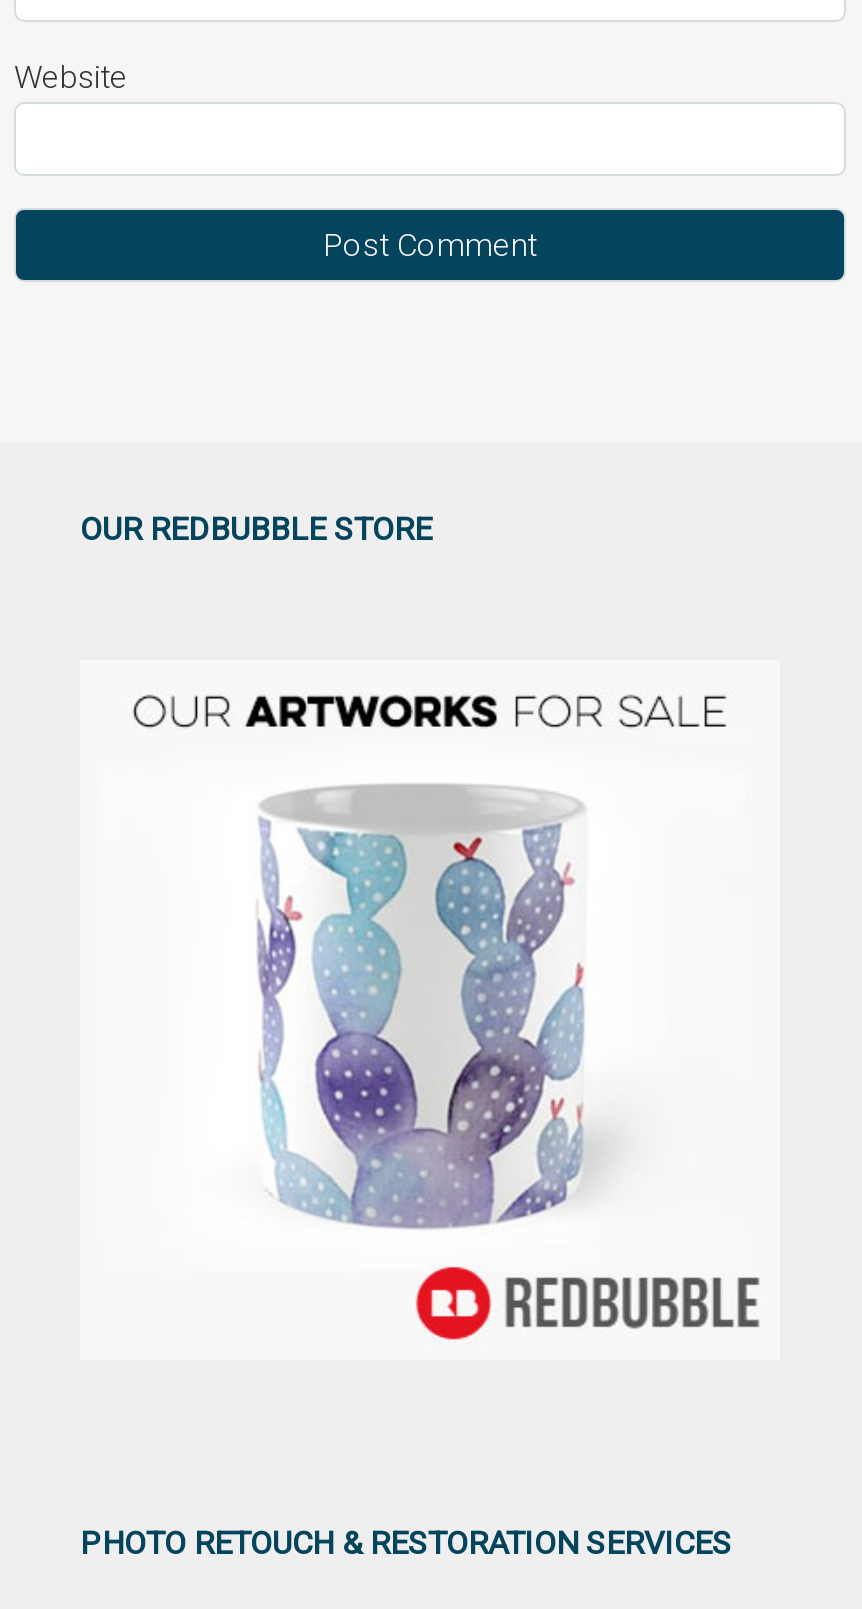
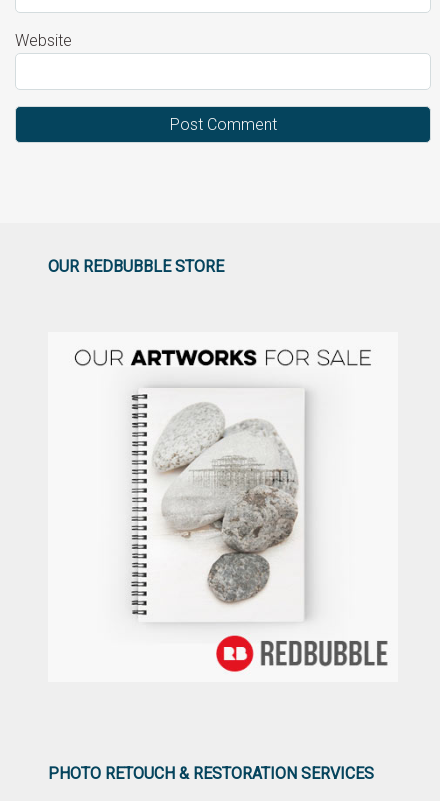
[246,766,608,1232] [image] -> [130,384,313,625] [image]

